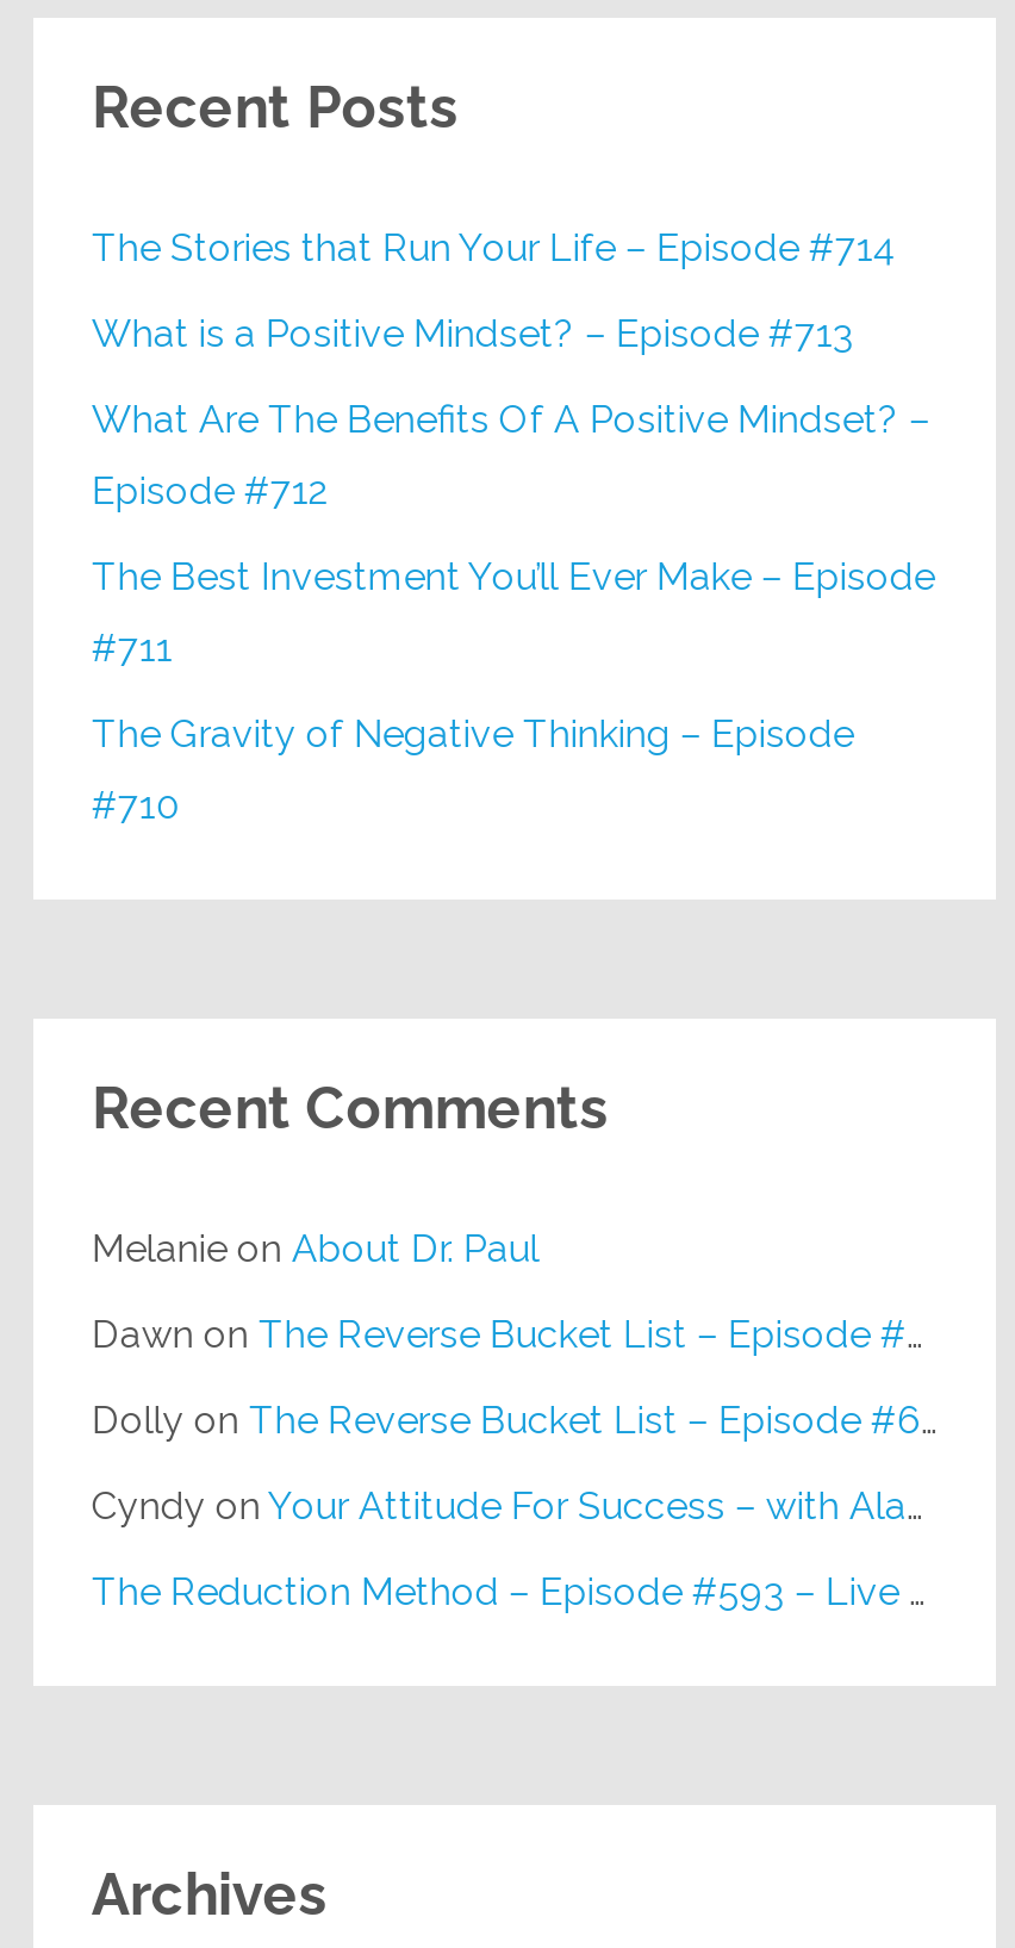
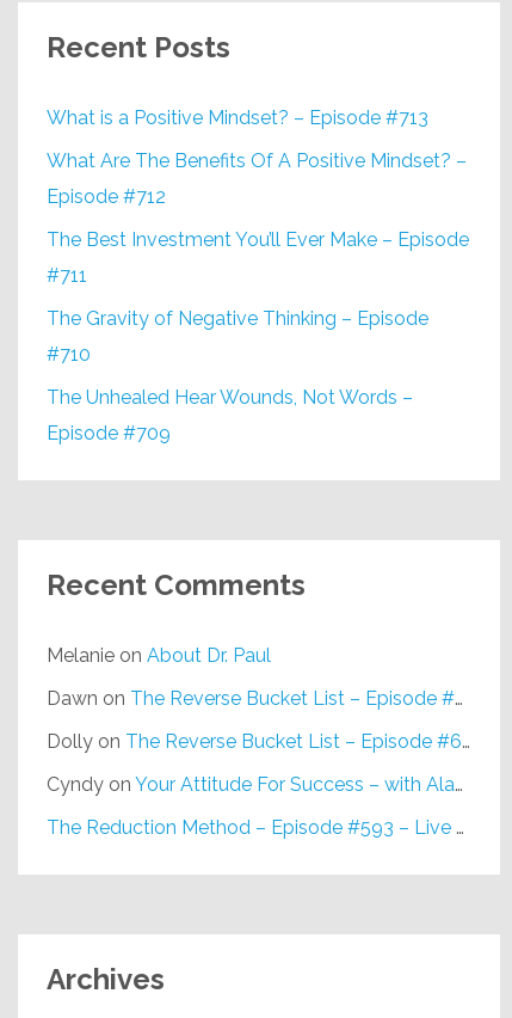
[91,225,897,270] The Stories that Run Your Life – Episode #714 -> none
moved [91,311,935,828] -> [47,106,470,366]: What is a Positive Mindset? – Episode #713 | What Are The Benefits Of A Positive Mindset? – | Episode #712 | The Best Investment You’ll Ever Make – Episode | #711 | The Gravity of Negative Thinking – Episode | #710
none -> [47,386,413,444] The Unhealed Hear Wounds, Not Words – | Episode #709

